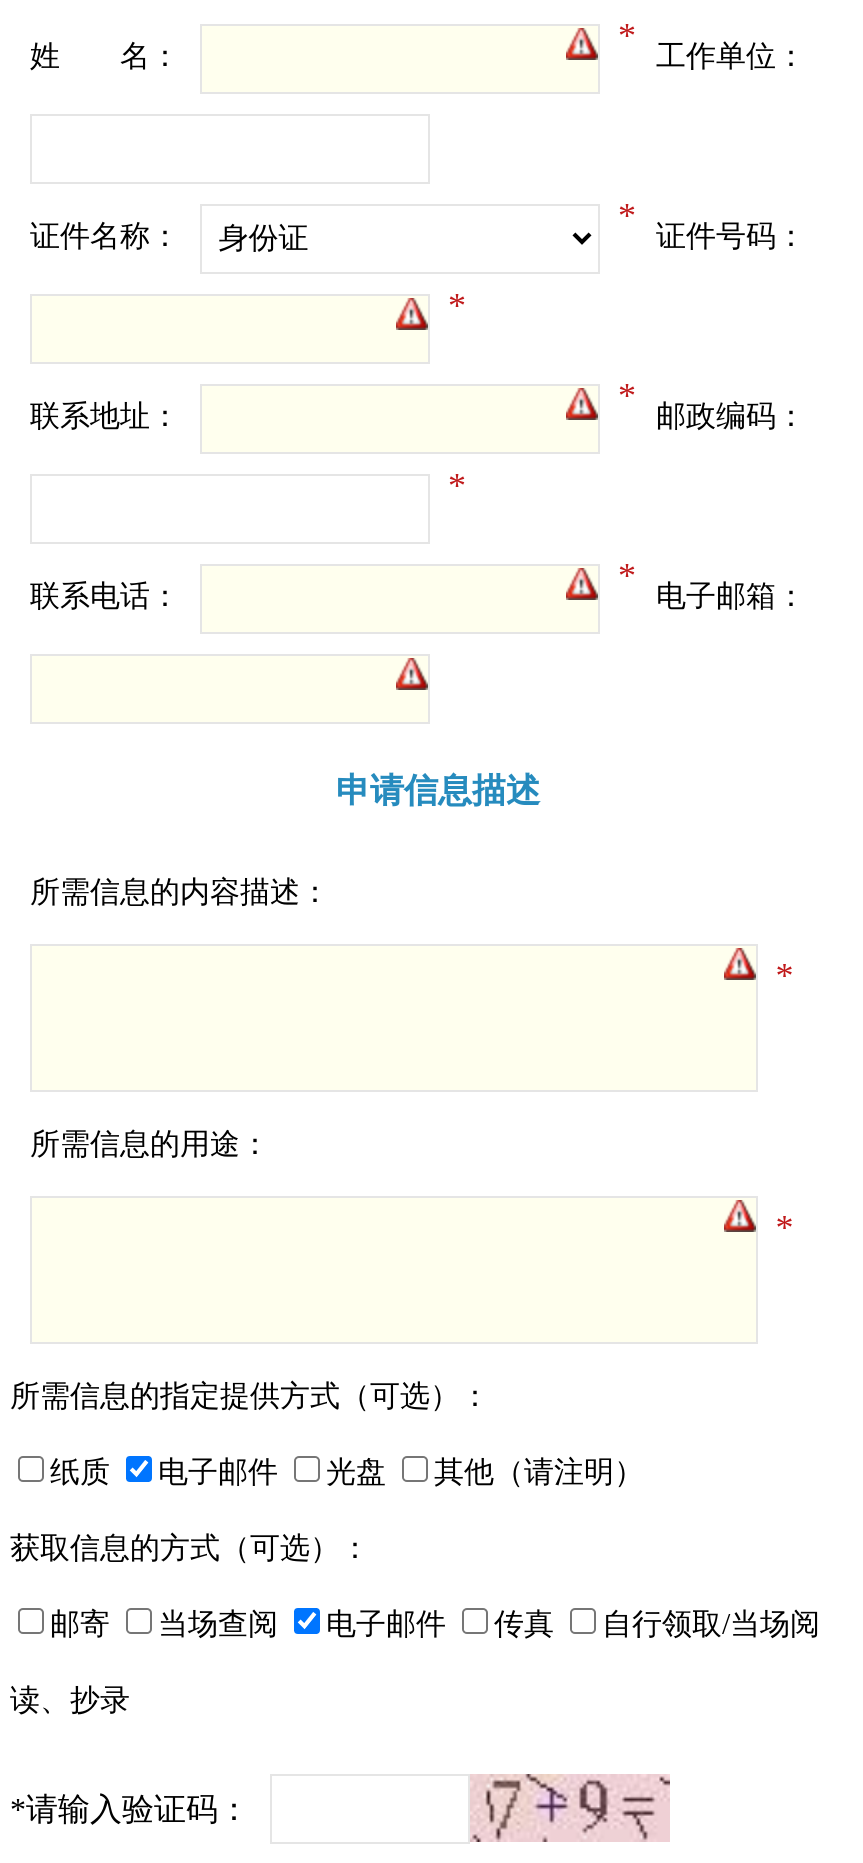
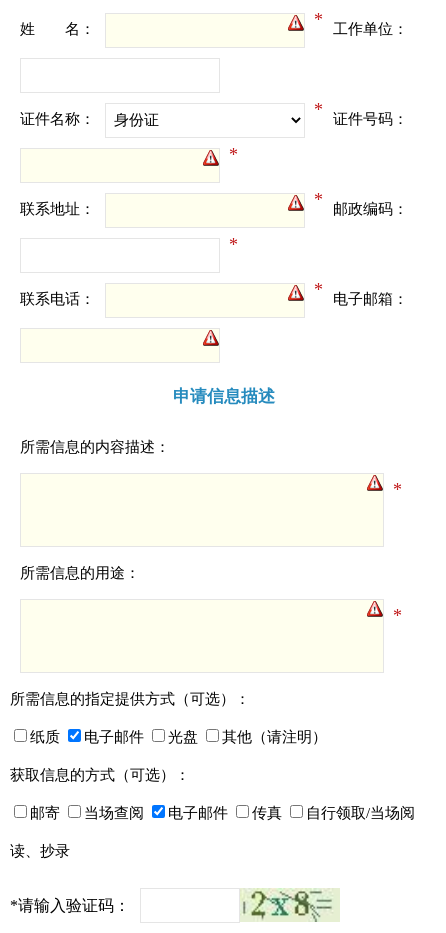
[470,1772,672,1844] [image] -> [240,888,340,923] [image]

